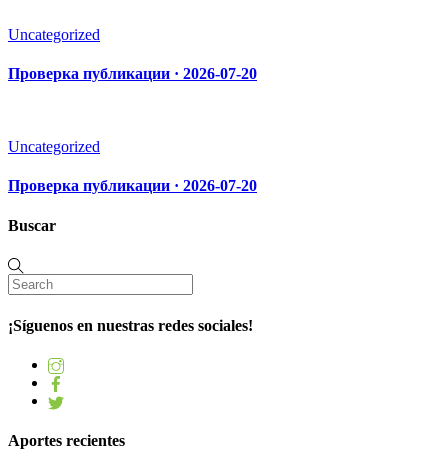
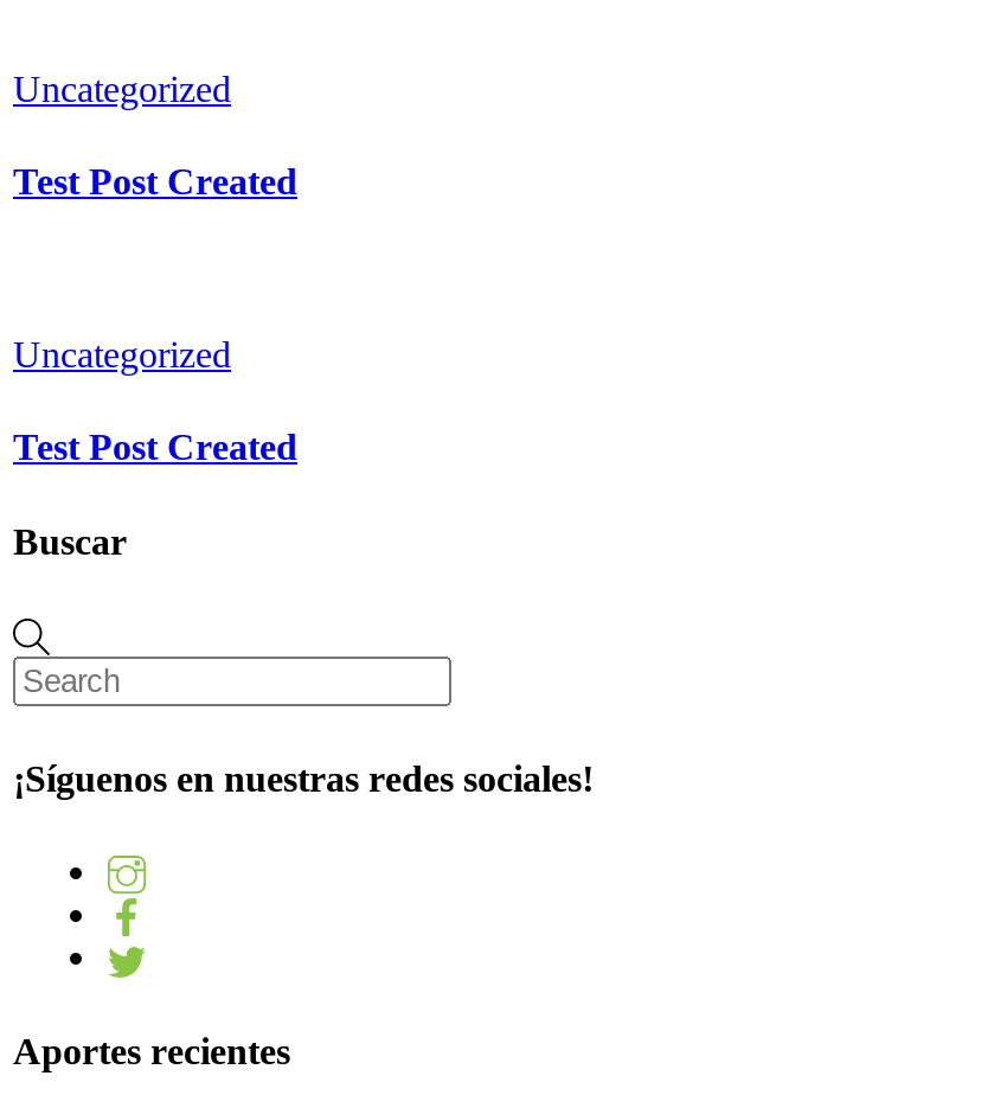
[8,65,257,82] Проверка публикации · 2026-07-20 -> [13,161,297,201] Test Post Created
[8,177,257,194] Проверка публикации · 2026-07-20 -> [13,428,297,468] Test Post Created

